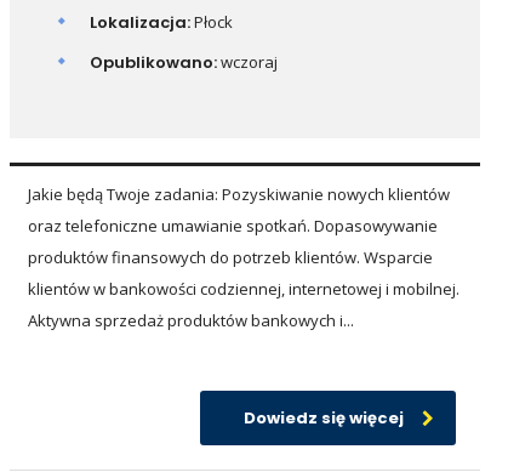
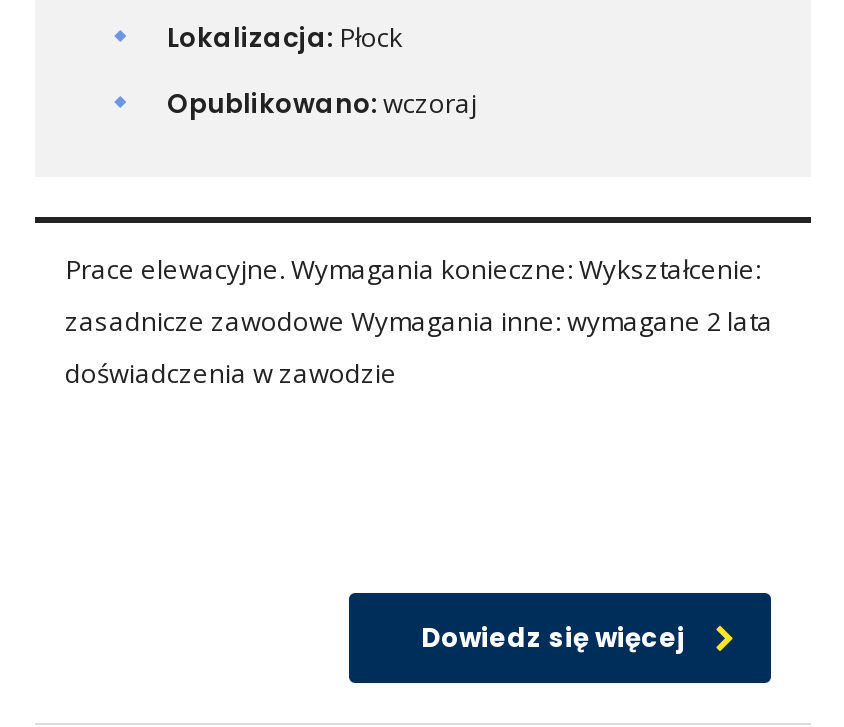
[28,183,460,331] Jakie będą Twoje zadania: Pozyskiwanie nowych klientów | oraz telefoniczne umawianie spotkań. Dopasowywanie | produktów finansowych do potrzeb klientów. Wsparcie | klientów w bankowości codziennej, internetowej i mobilnej. | Aktywna sprzedaż produktów bankowych i... -> [65,251,773,391] Prace elewacyjne. Wymagania konieczne: Wykształcenie: | zasadnicze zawodowe Wymagania inne: wymagane 2 lata | doświadczenia w zawodzie

